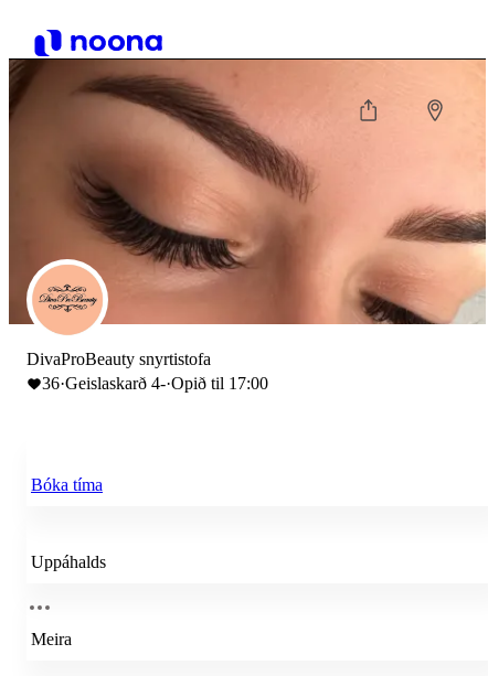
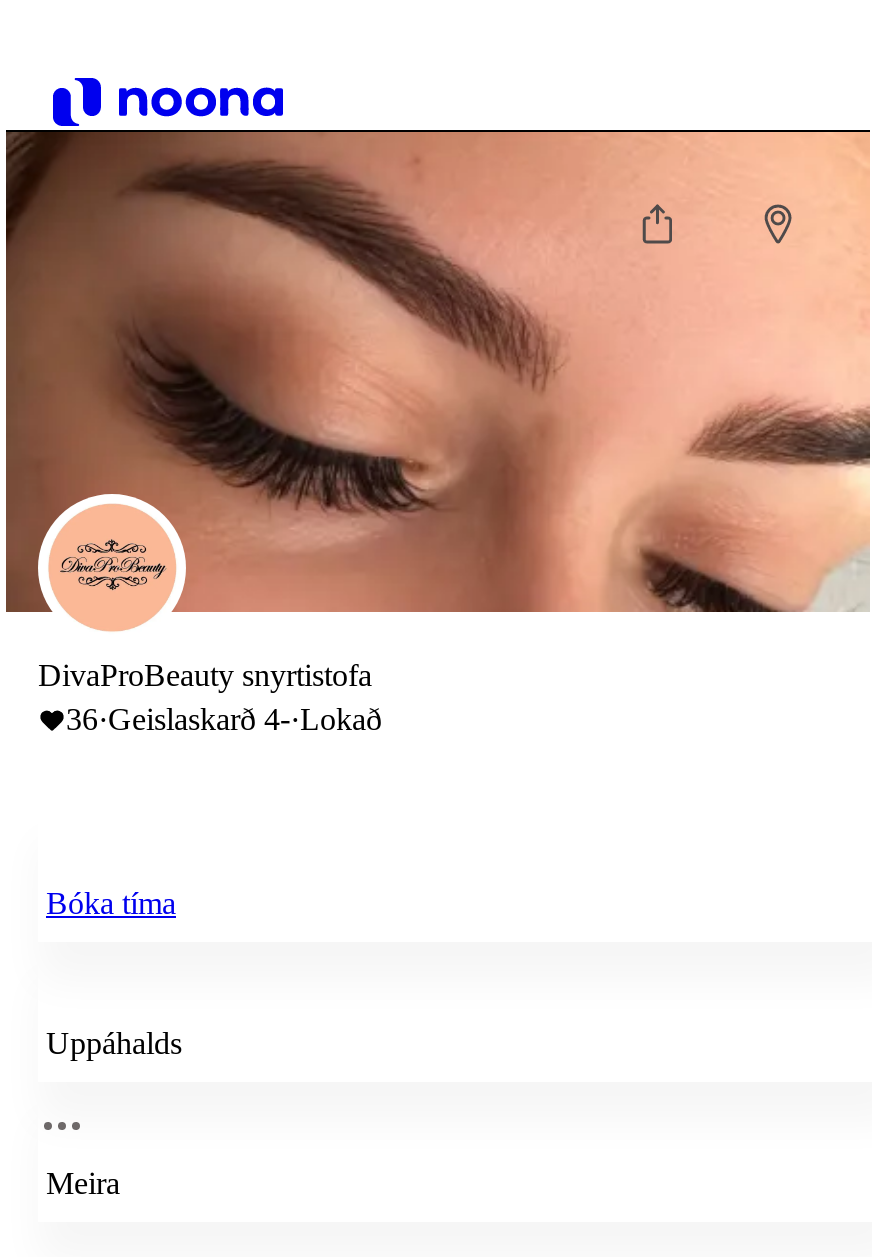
[42,374,268,393] 36·Geislaskarð 4-·Opið til 17:00 -> [66,702,382,736] 36·Geislaskarð 4-·Lokað

